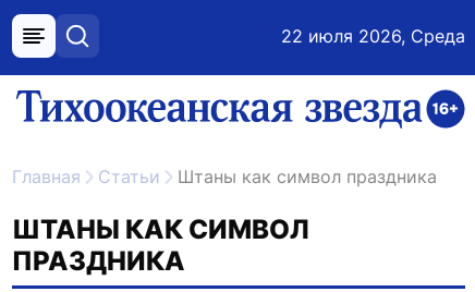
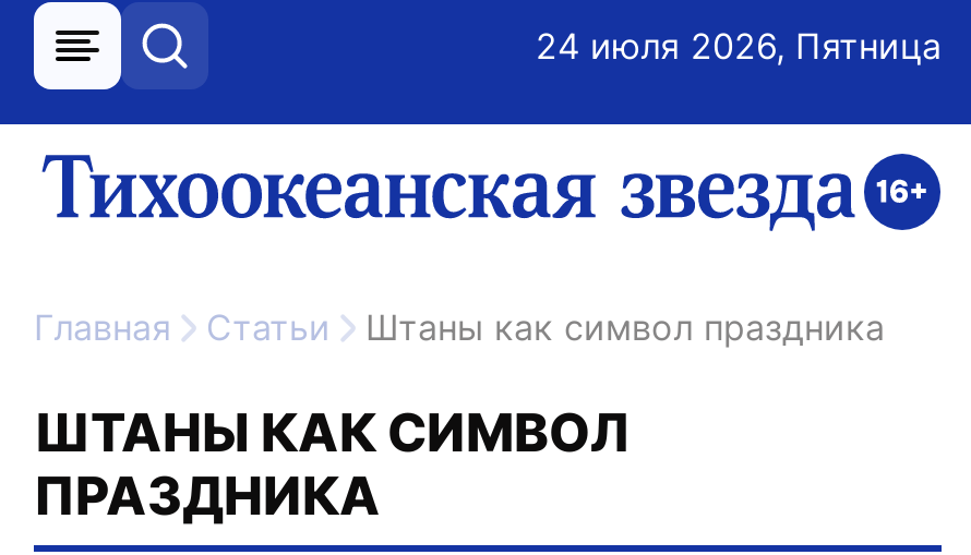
[281,25,465,47] 22 июля 2026, Среда -> [536,24,942,68] 24 июля 2026, Пятница

